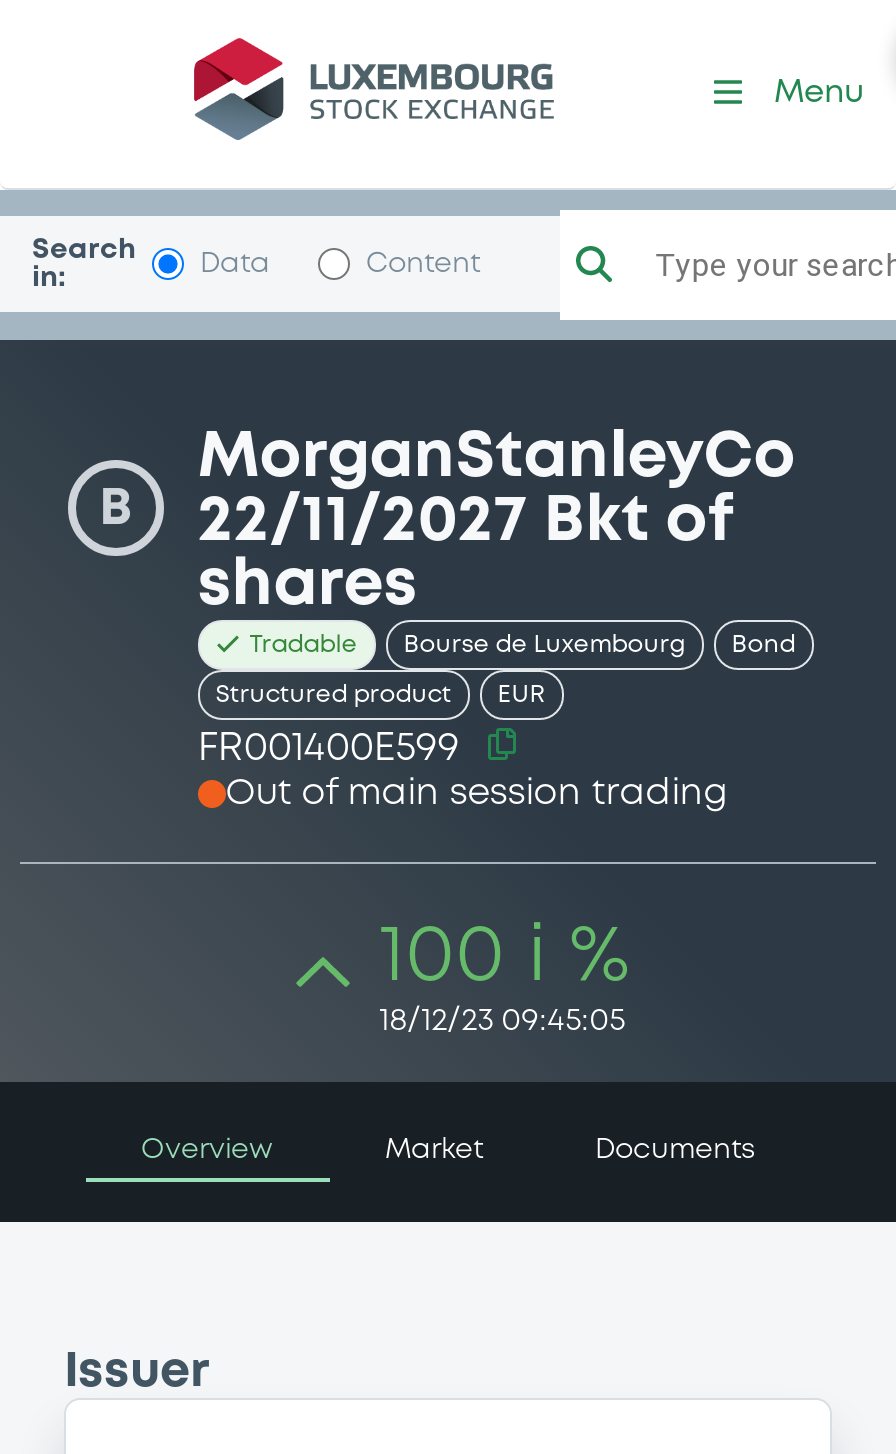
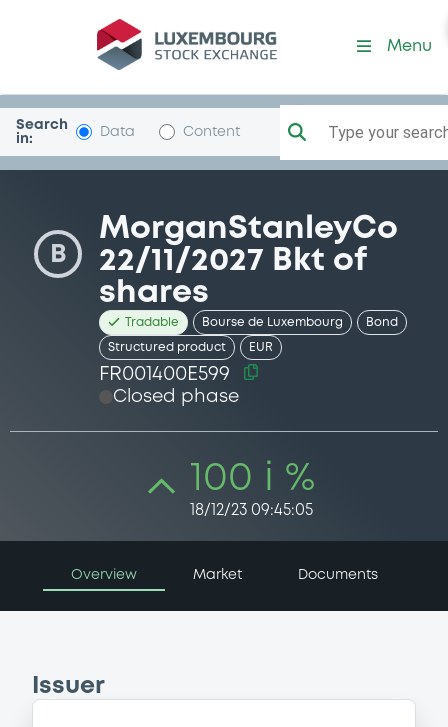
[226,777,728,809] Out of main session trading -> [113,388,239,404] Closed phase

